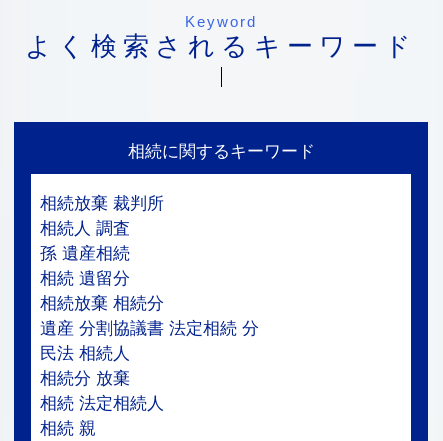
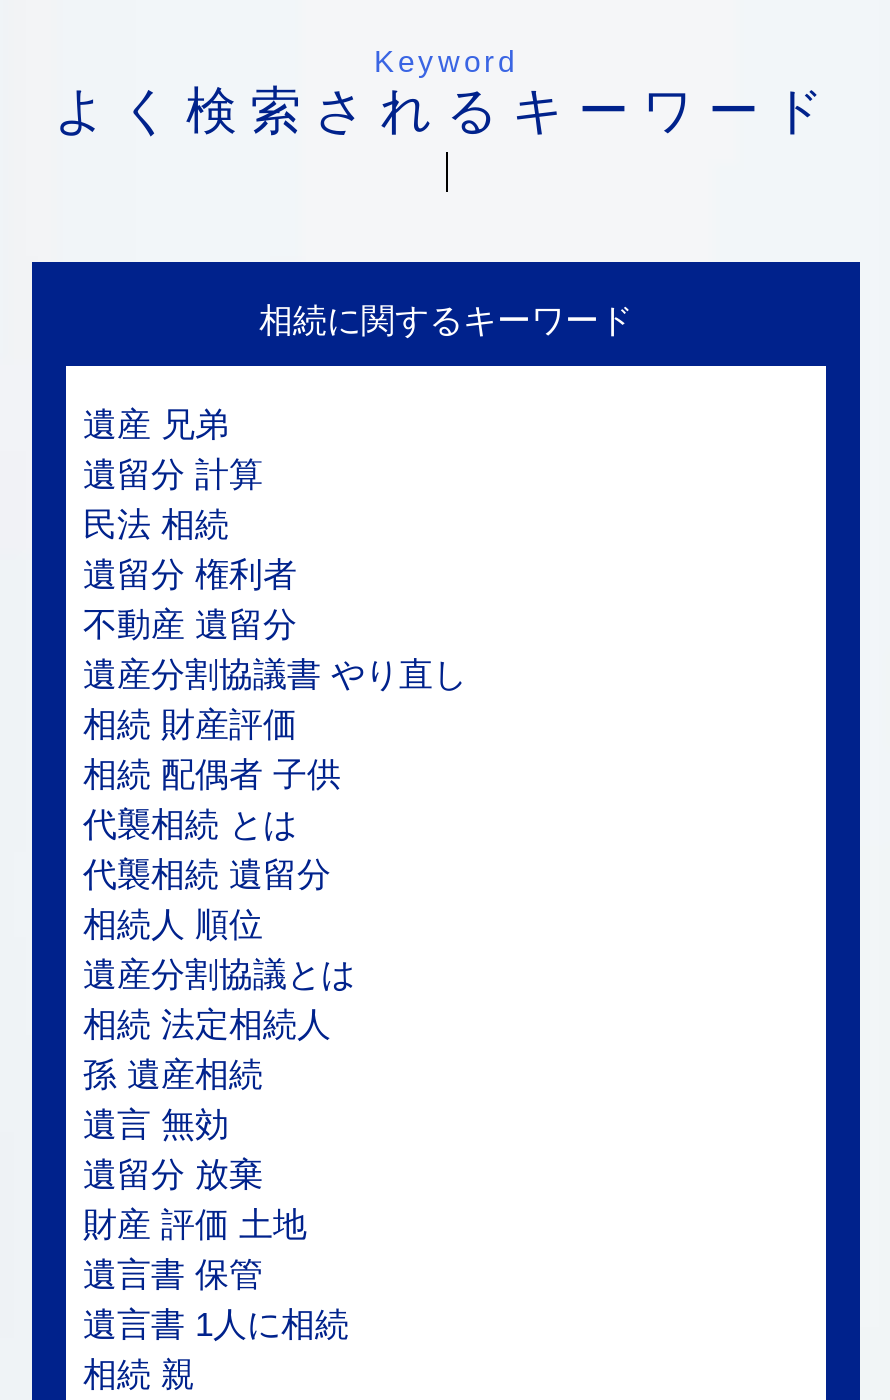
[39,193,163,237] 相続放棄 裁判所 | 相続人 調査 -> [83,405,467,993] 遺産 兄弟 | 遺留分 計算 | 民法 相続 | 遺留分 権利者 | 不動産 遺留分 | 遺産分割協議書 やり直し | 相続 財産評価 | 相続 配偶者 子供 | 代襲相続 とは | 代襲相続 遺留分 | 相続人 順位 | 遺産分割協議とは
moved [39,243,129,262] -> [83,1055,263,1093]: 孫 遺産相続
[39,268,258,387] 相続 遺留分 | 相続放棄 相続分 | 遺産 分割協議書 法定相続 分 | 民法 相続人 | 相続分 放棄 -> [83,1105,349,1343] 遺言 無効 | 遺留分 放棄 | 財産 評価 土地 | 遺言書 保管 | 遺言書 1人に相続
moved [39,393,163,412] -> [83,1005,331,1043]: 相続 法定相続人

